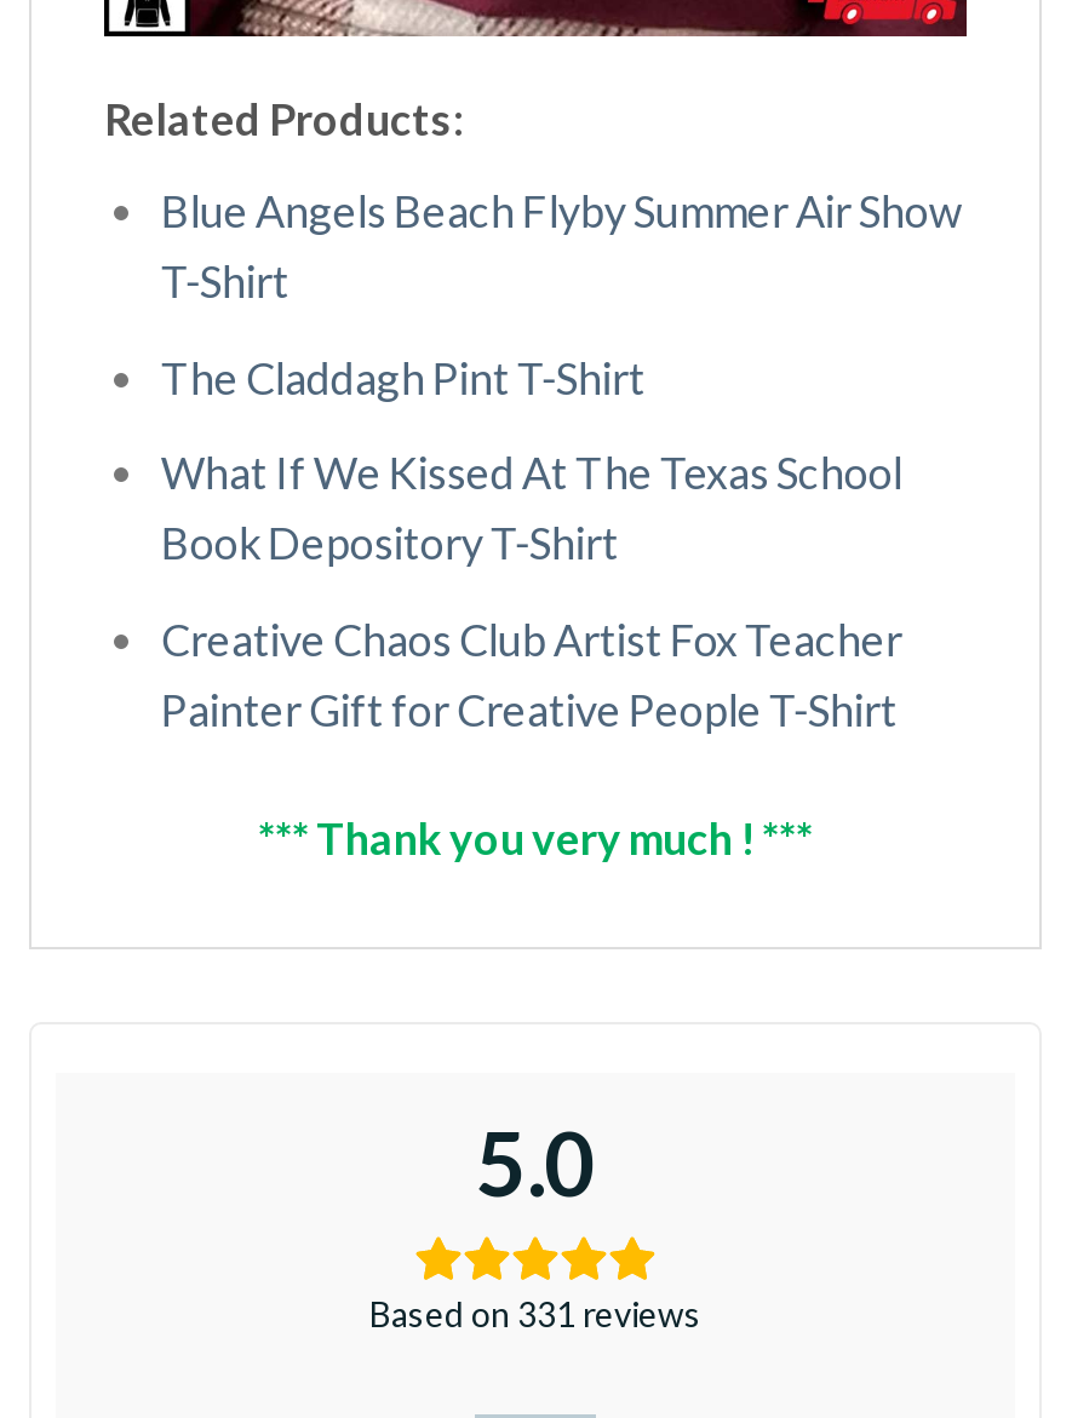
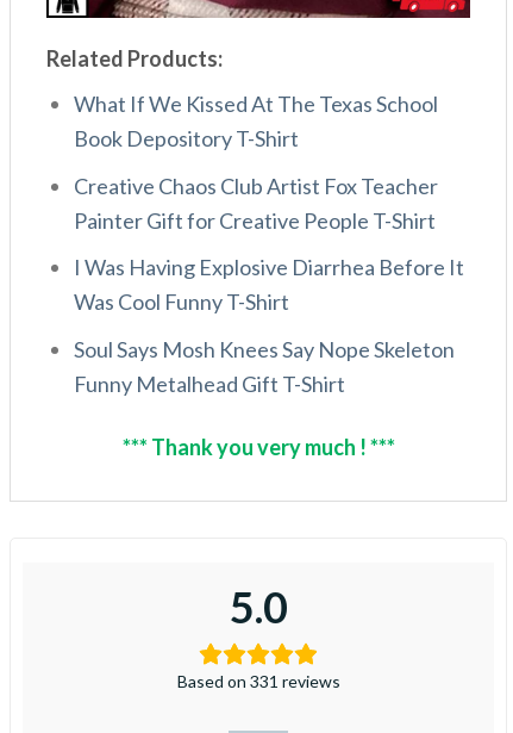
[161,184,963,403] Blue Angels Beach Flyby Summer Air Show | T-Shirt | The Claddagh Pint T-Shirt -> none
moved [161,447,902,737] -> [74,90,438,233]: What If We Kissed At The Texas School | Book Depository T-Shirt | Creative Chaos Club Artist Fox Teacher | Painter Gift for Creative People T-Shirt
none -> [74,254,465,397] I Was Having Explosive Diarrhea Before It | Was Cool Funny T-Shirt | Soul Says Mosh Knees Say Nope Skeleton | Funny Metalhead Gift T-Shirt

